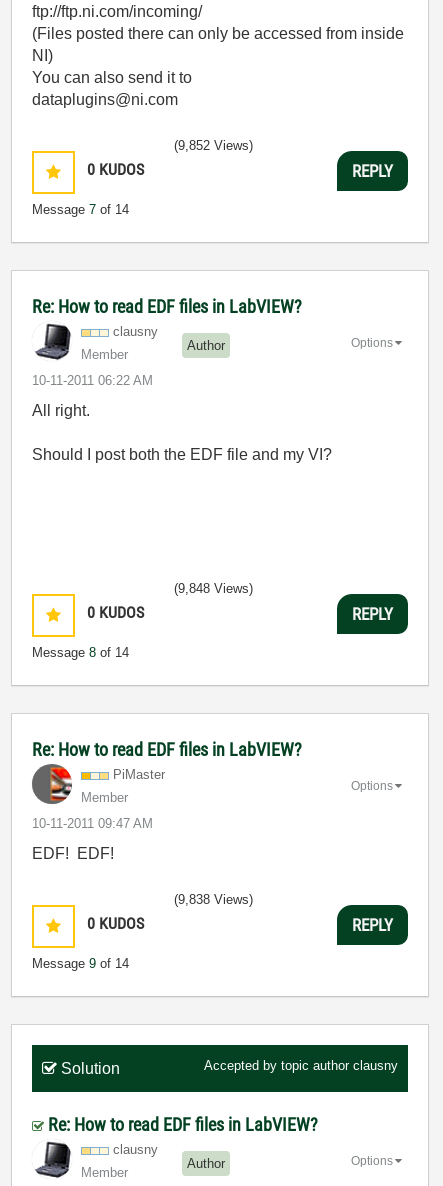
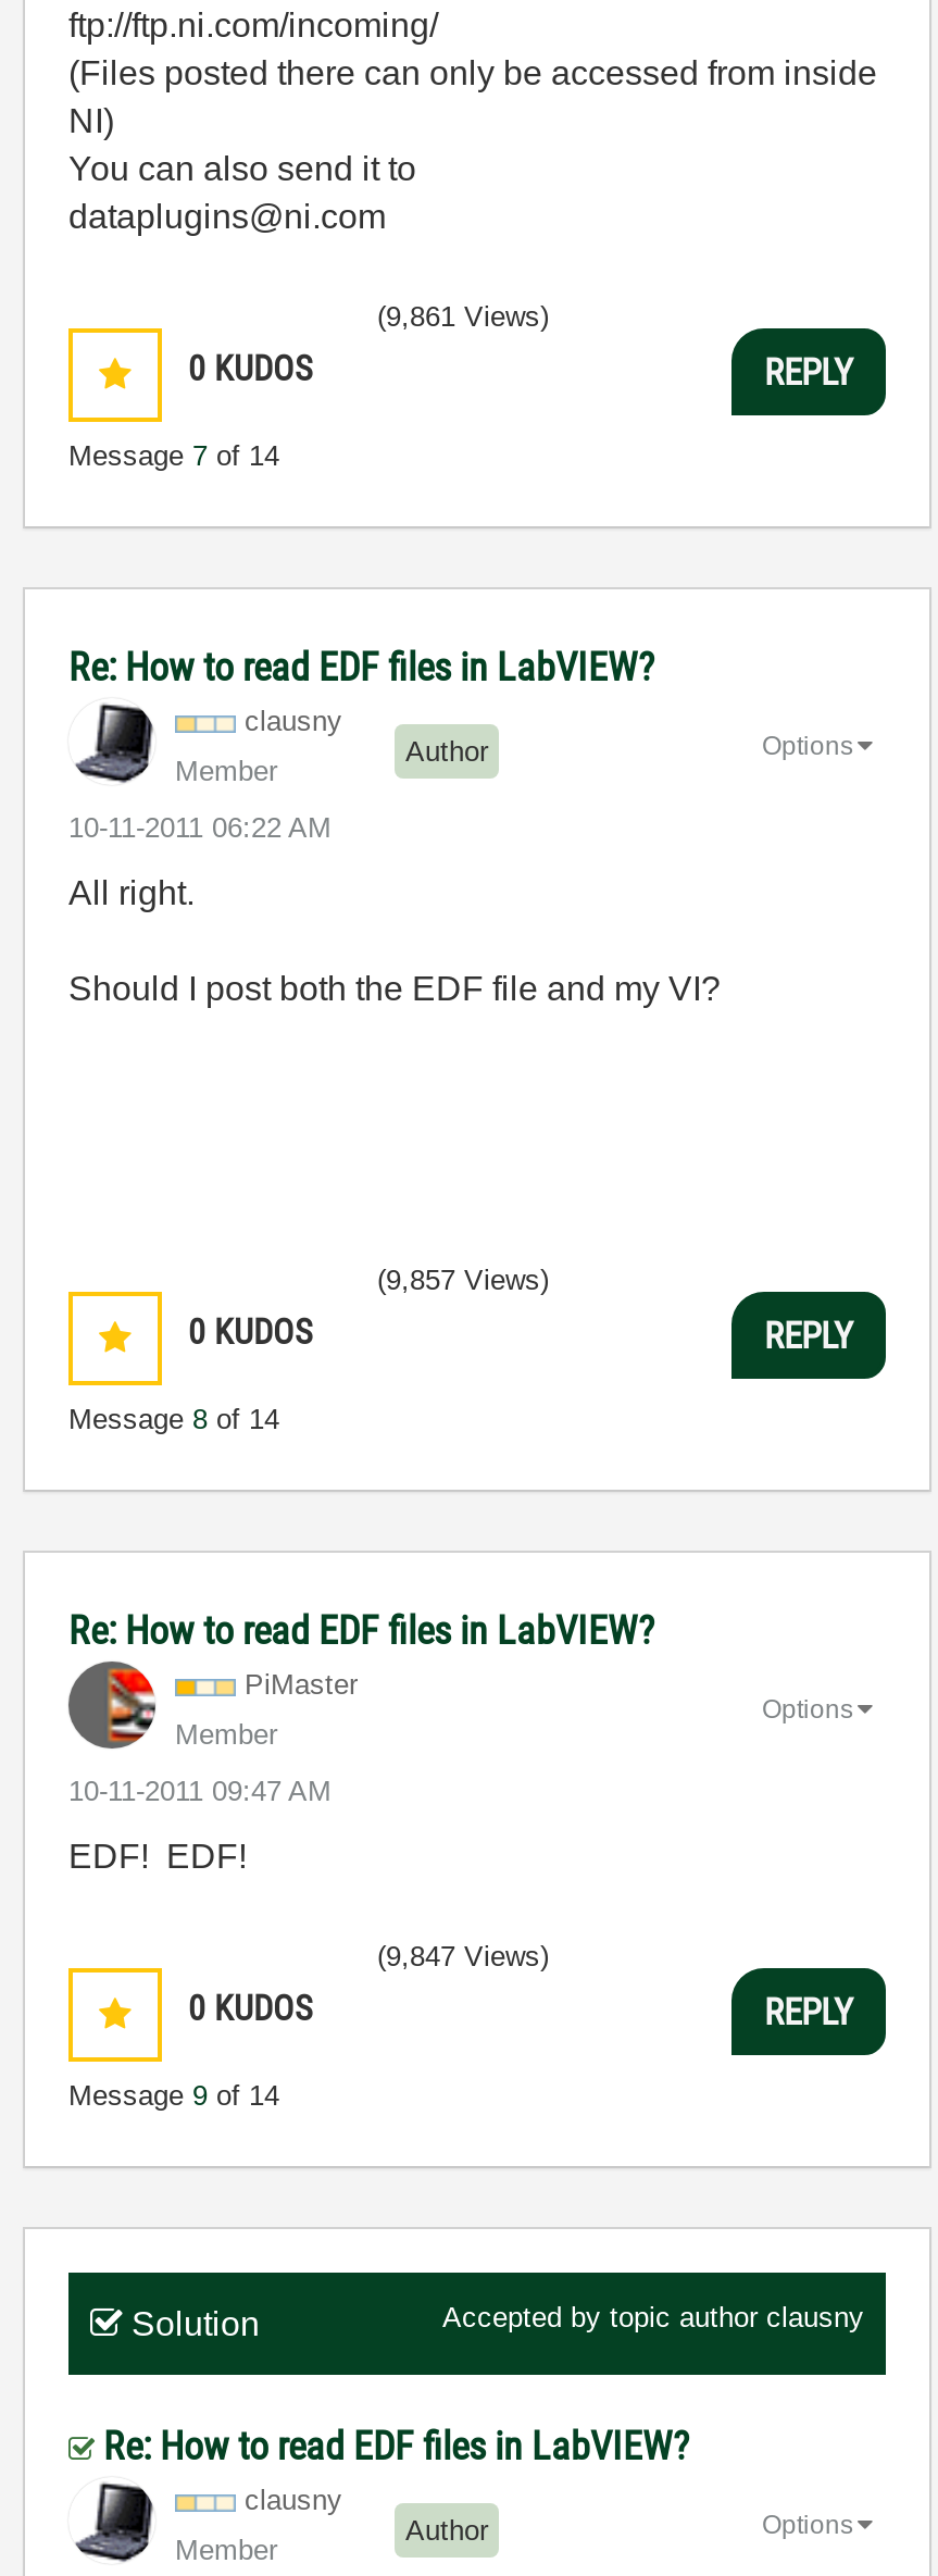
[174,138,253,153] (9,852 Views) -> [377,300,549,333] (9,861 Views)
[174,581,253,596] (9,848 Views) -> [377,1264,549,1296] (9,857 Views)
[174,892,253,907] (9,838 Views) -> [377,1940,549,1973] (9,847 Views)

